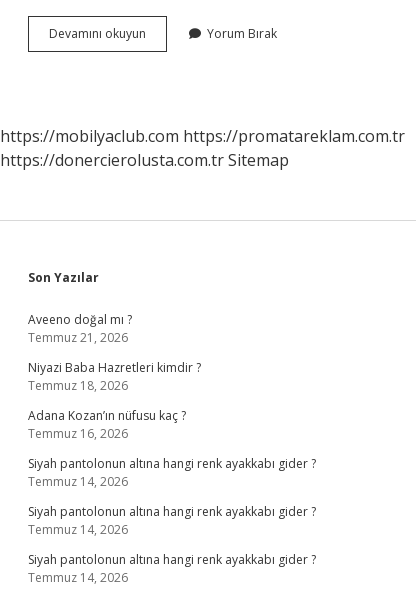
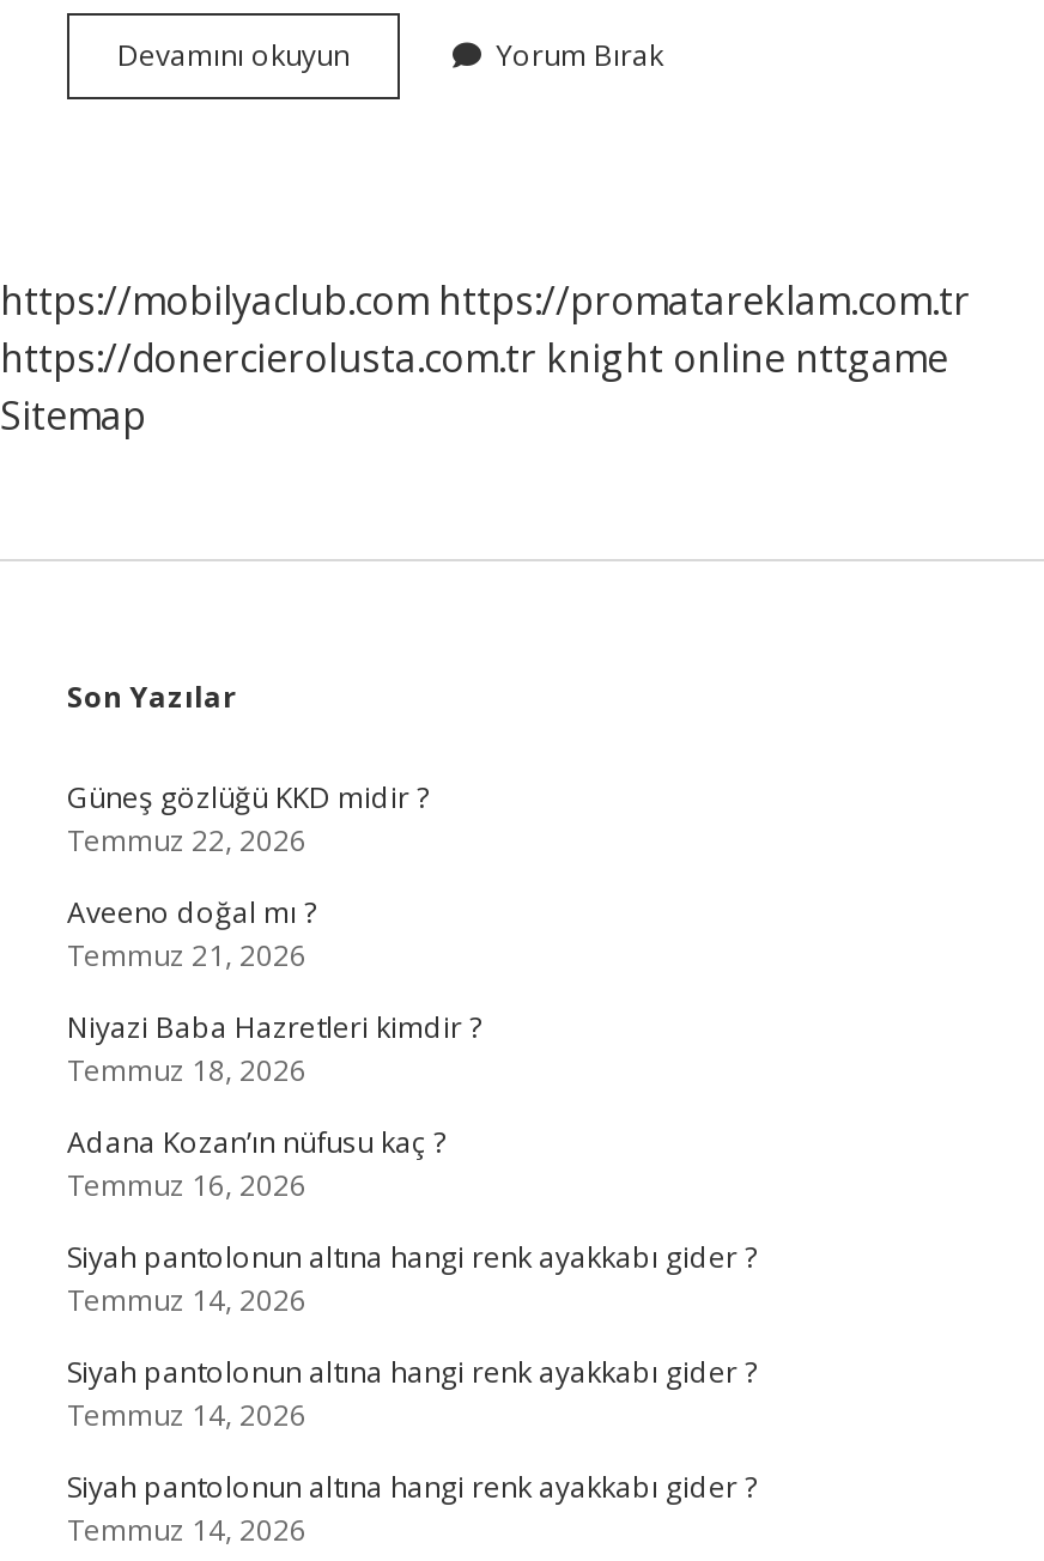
[0,149,289,171] https://donercierolusta.com.tr Sitemap -> [0,332,948,442] https://donercierolusta.com.tr knight online nttgame | Sitemap
none -> [67,777,429,861] Güneş gözlüğü KKD midir ? | Temmuz 22, 2026

